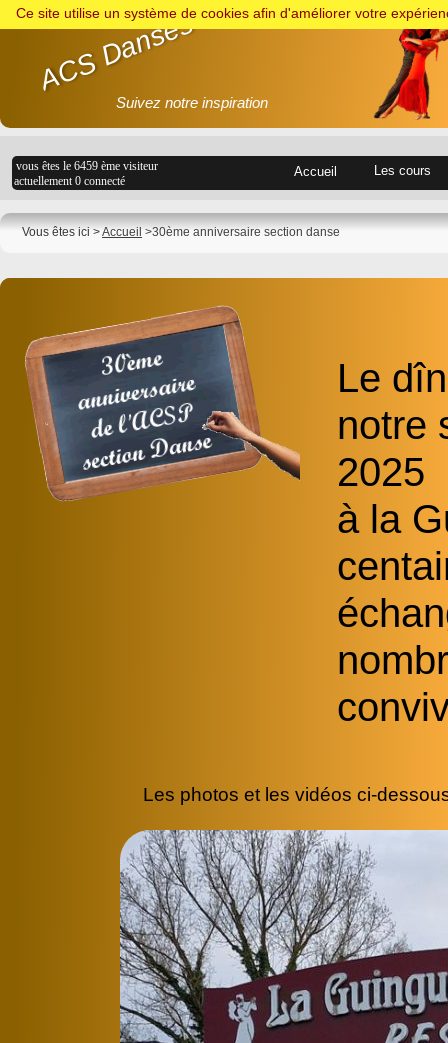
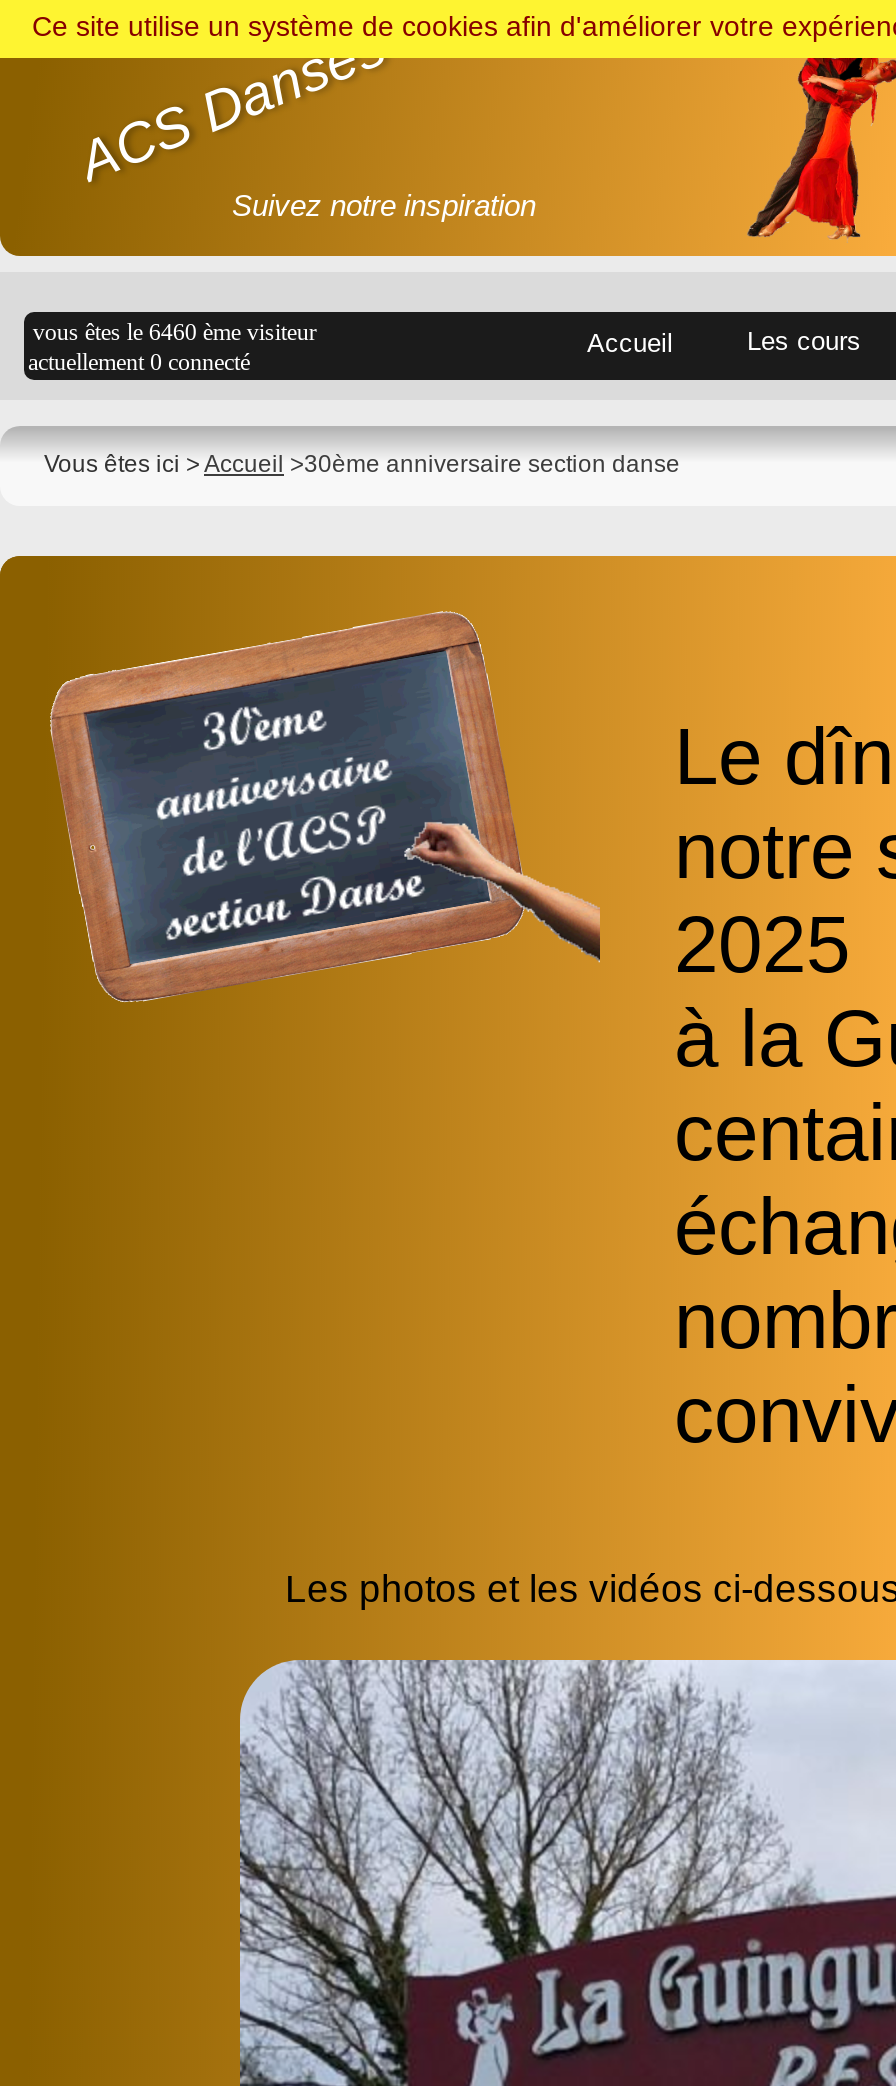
[16,159,158,173] vous êtes le 6459 ème visiteur -> [33,318,317,346] vous êtes le 6460 ème visiteur

